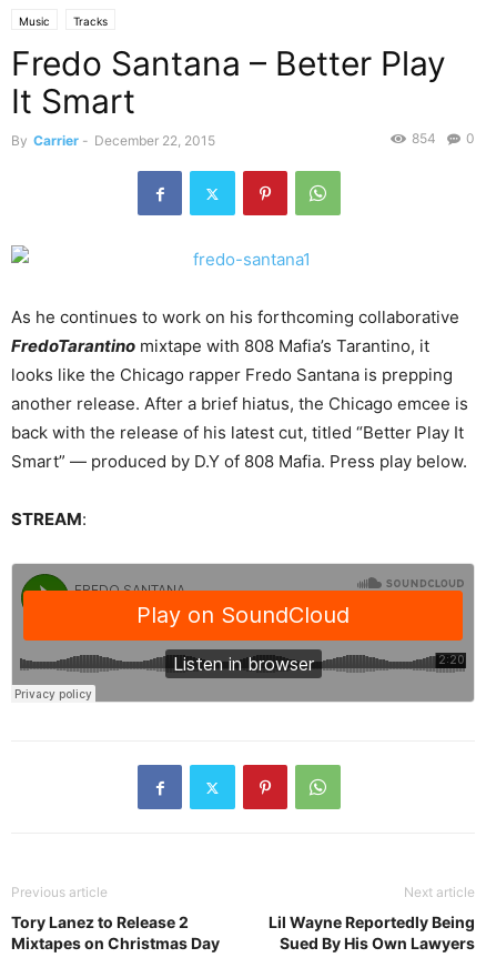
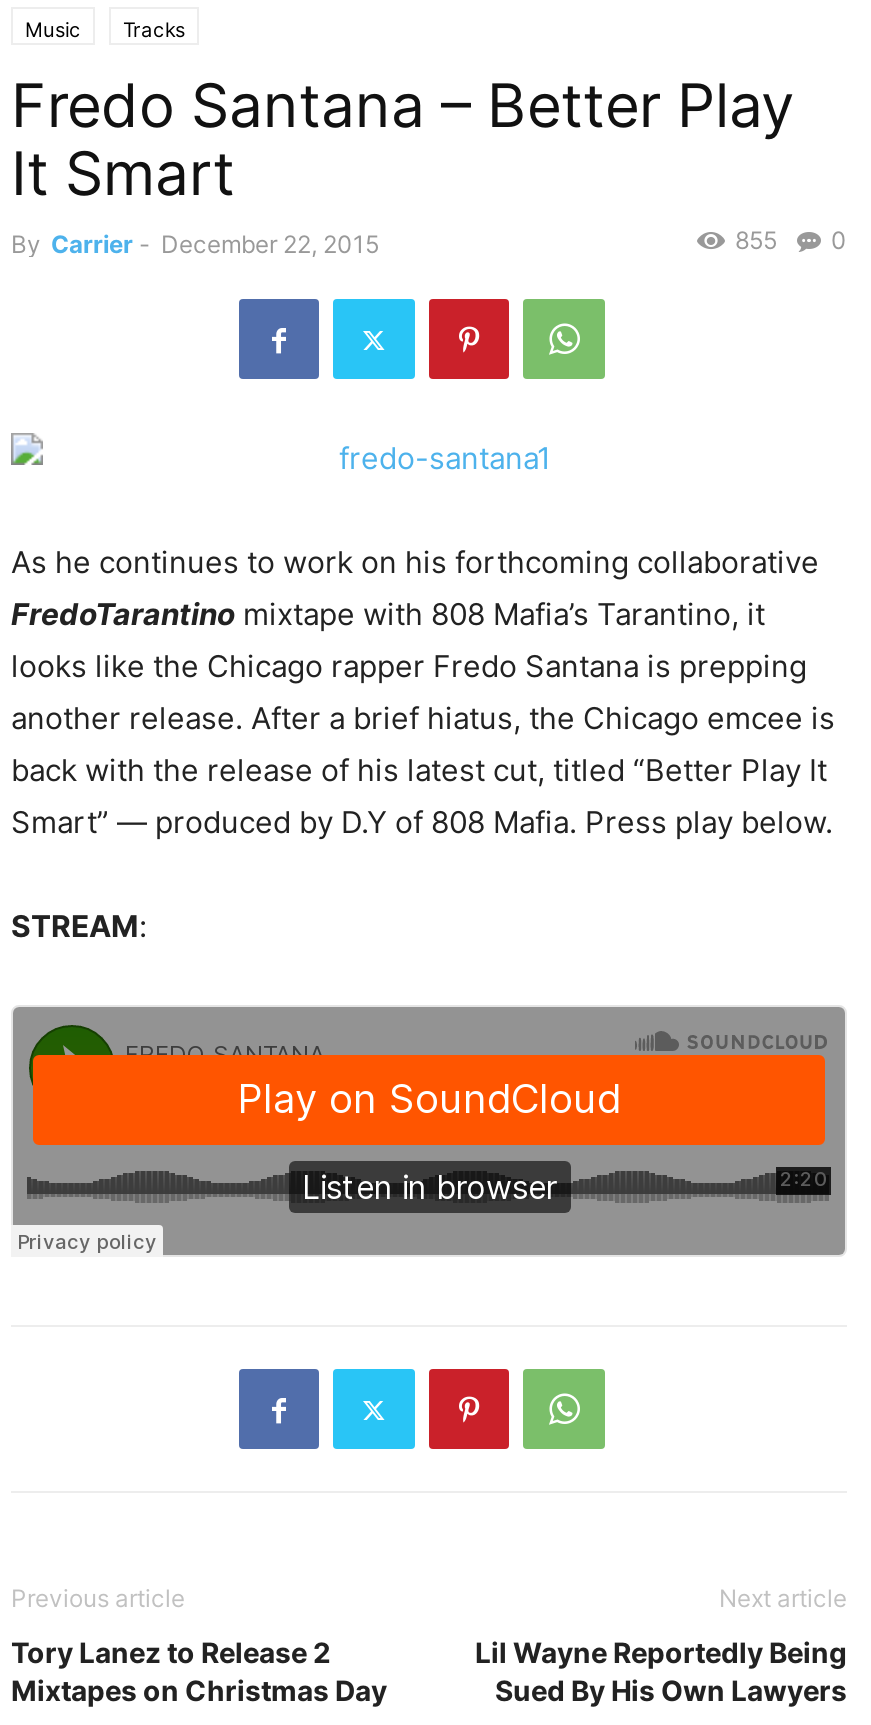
[412,130,475,147] 854 0 -> [735,225,847,255] 855 0

